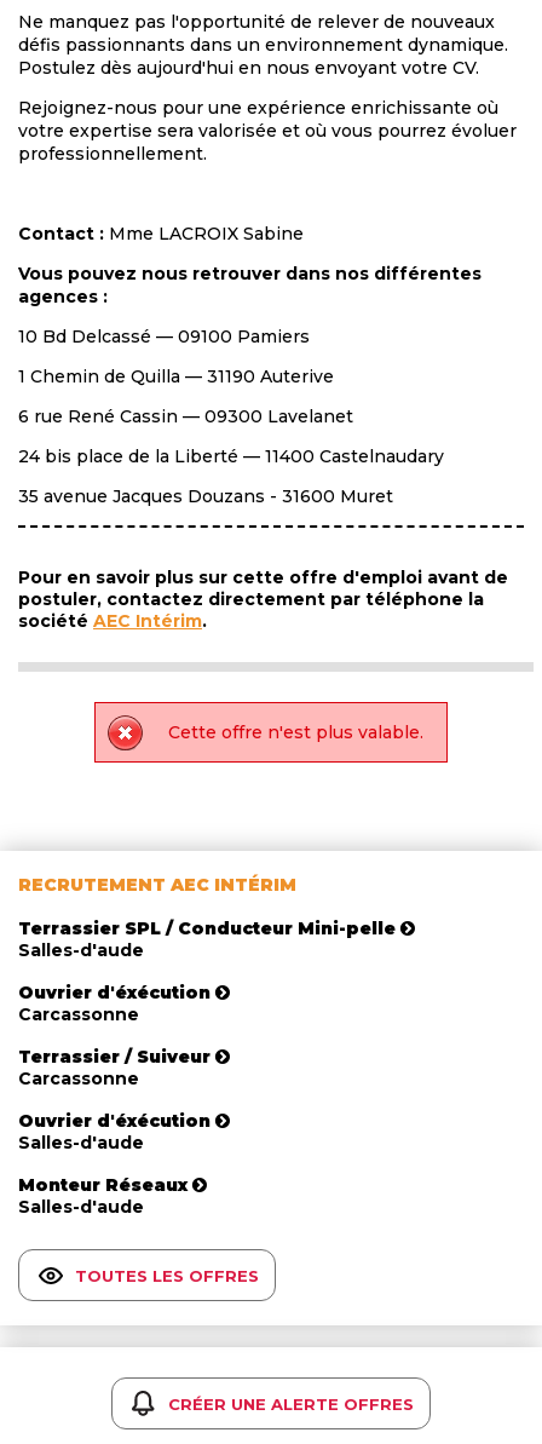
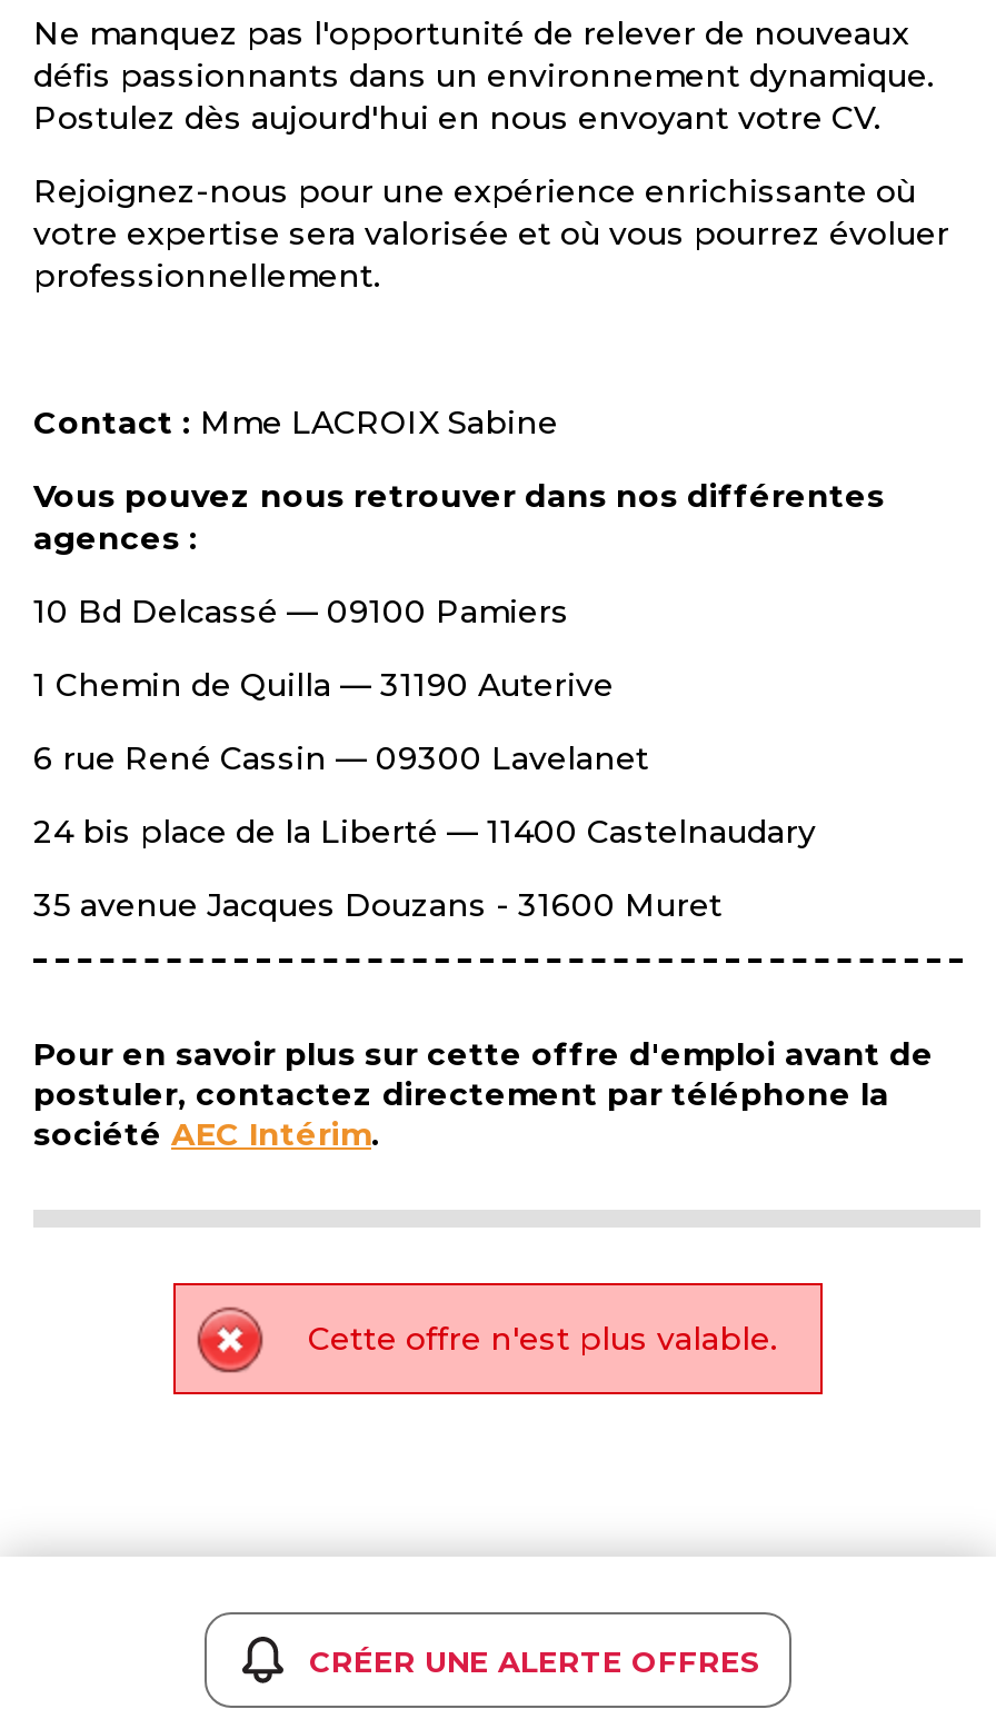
[18,874,396,1285] RECRUTEMENT AEC INTÉRIM | Terrassier SPL / Conducteur Mini-pelle | Salles-d'aude | Ouvrier d'éxécution | Carcassonne | Terrassier / Suiveur | Carcassonne | Ouvrier d'éxécution | Salles-d'aude | Monteur Réseaux | Salles-d'aude | TOUTES LES OFFRES -> none

